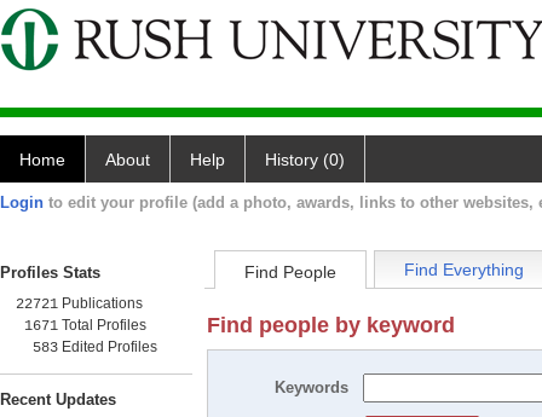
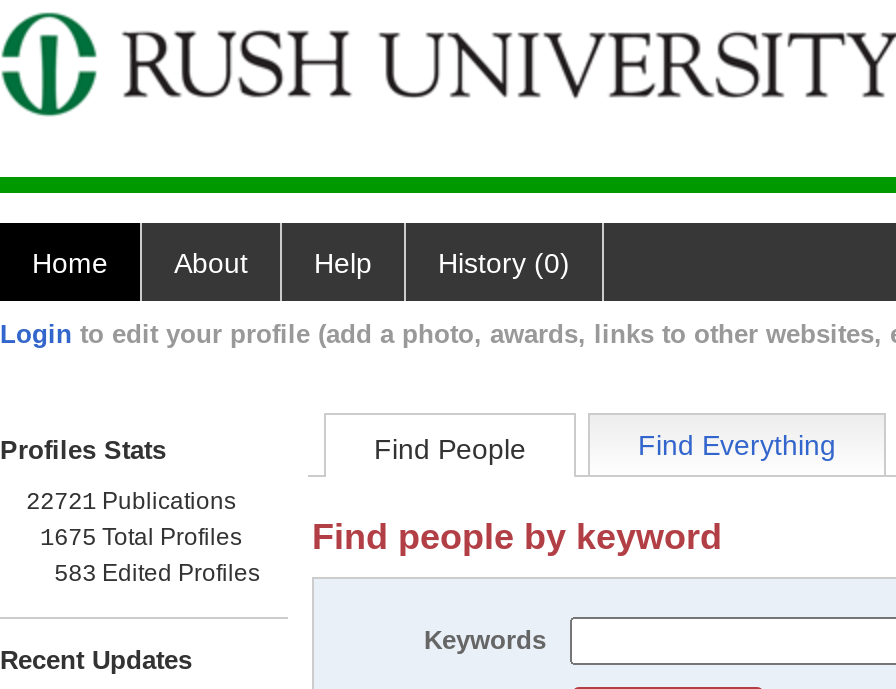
[24,317,146,335] 1671 Total Profiles -> [40,523,242,553] 1675 Total Profiles

